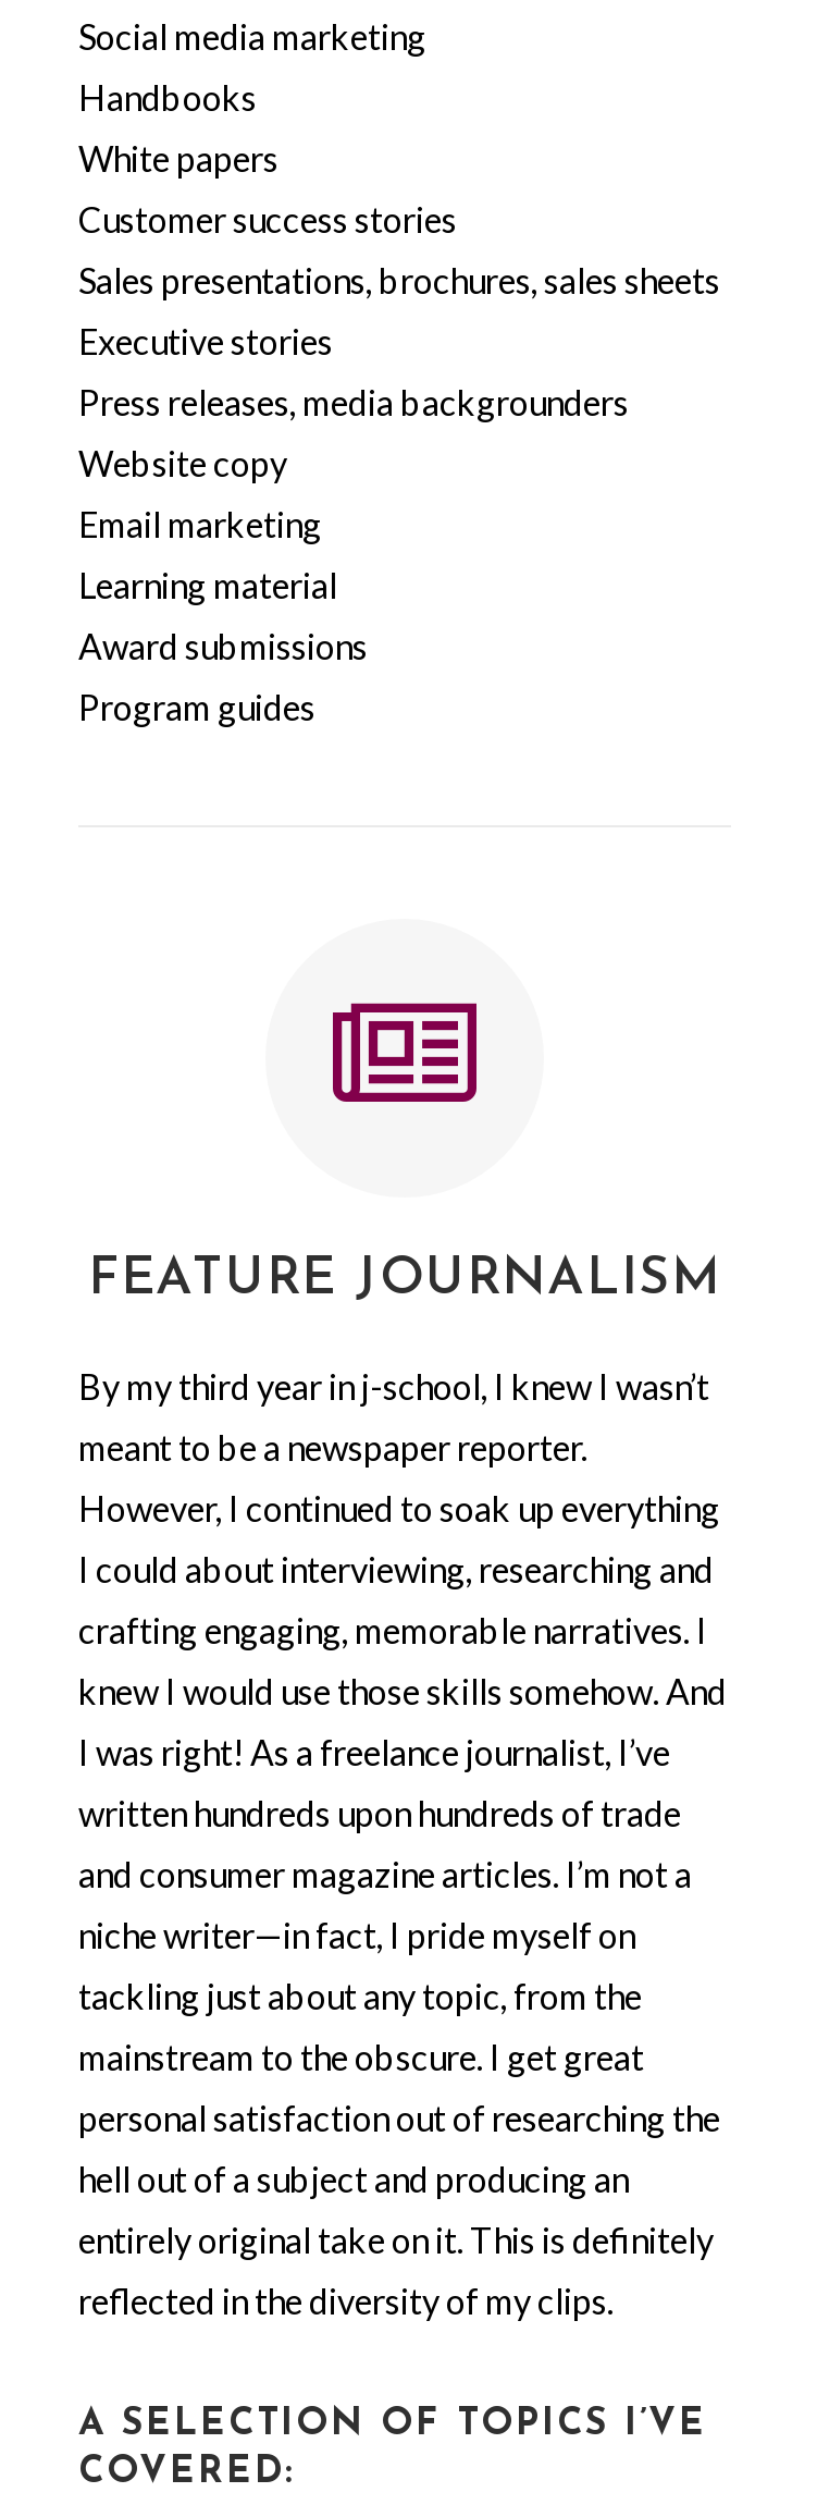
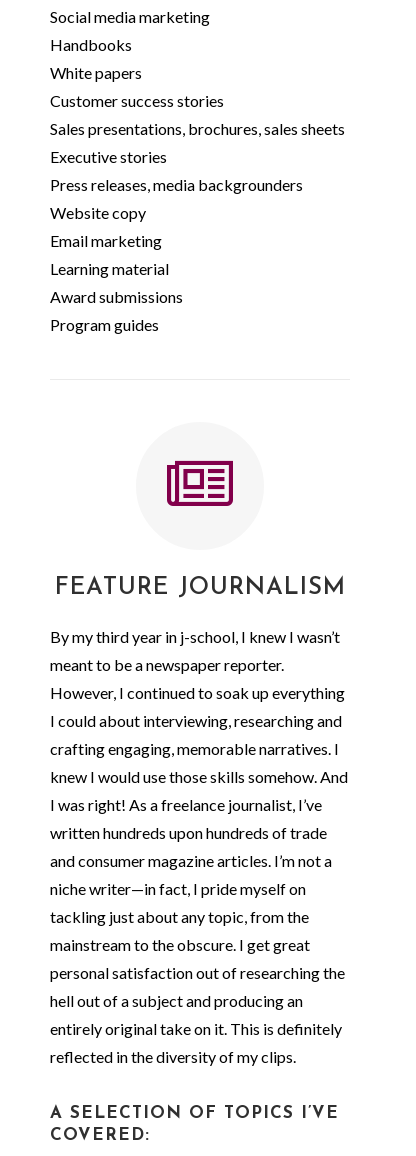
[348,1006,457,1093] [image] -> [174,466,224,501] [image]

